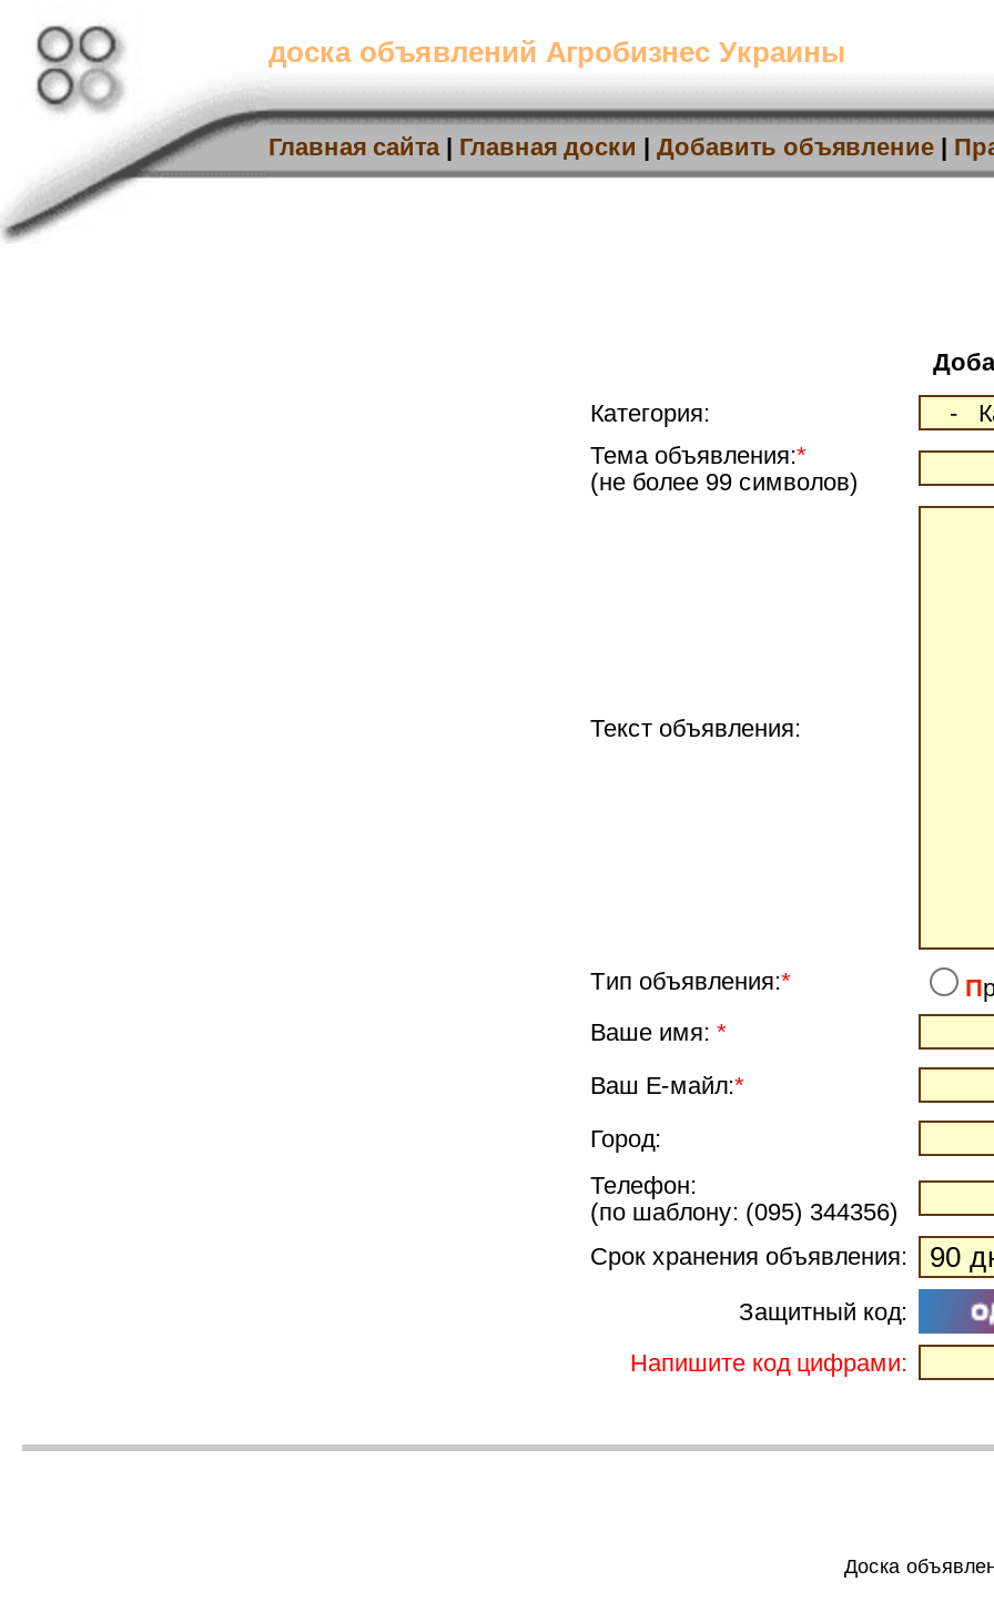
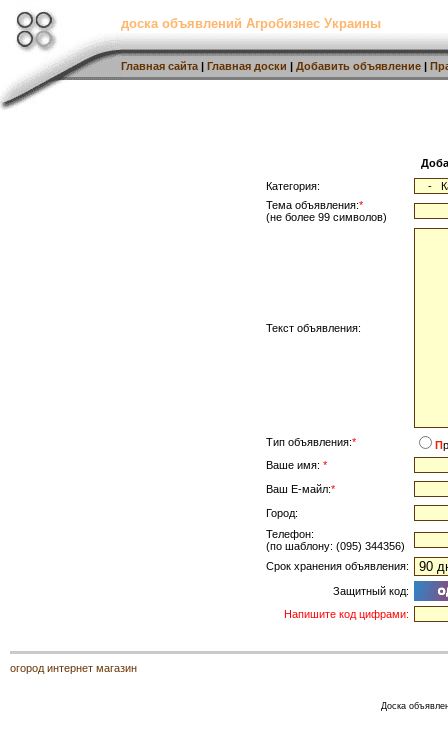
none -> [10,662,137,674] огород интернет магазин

